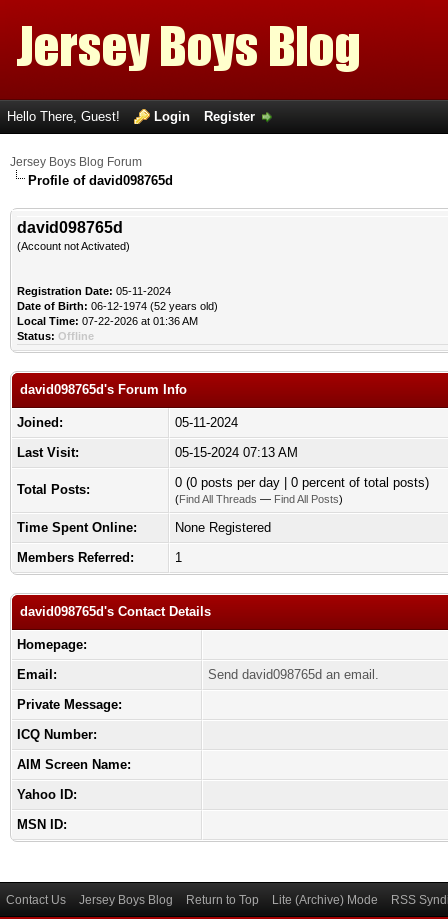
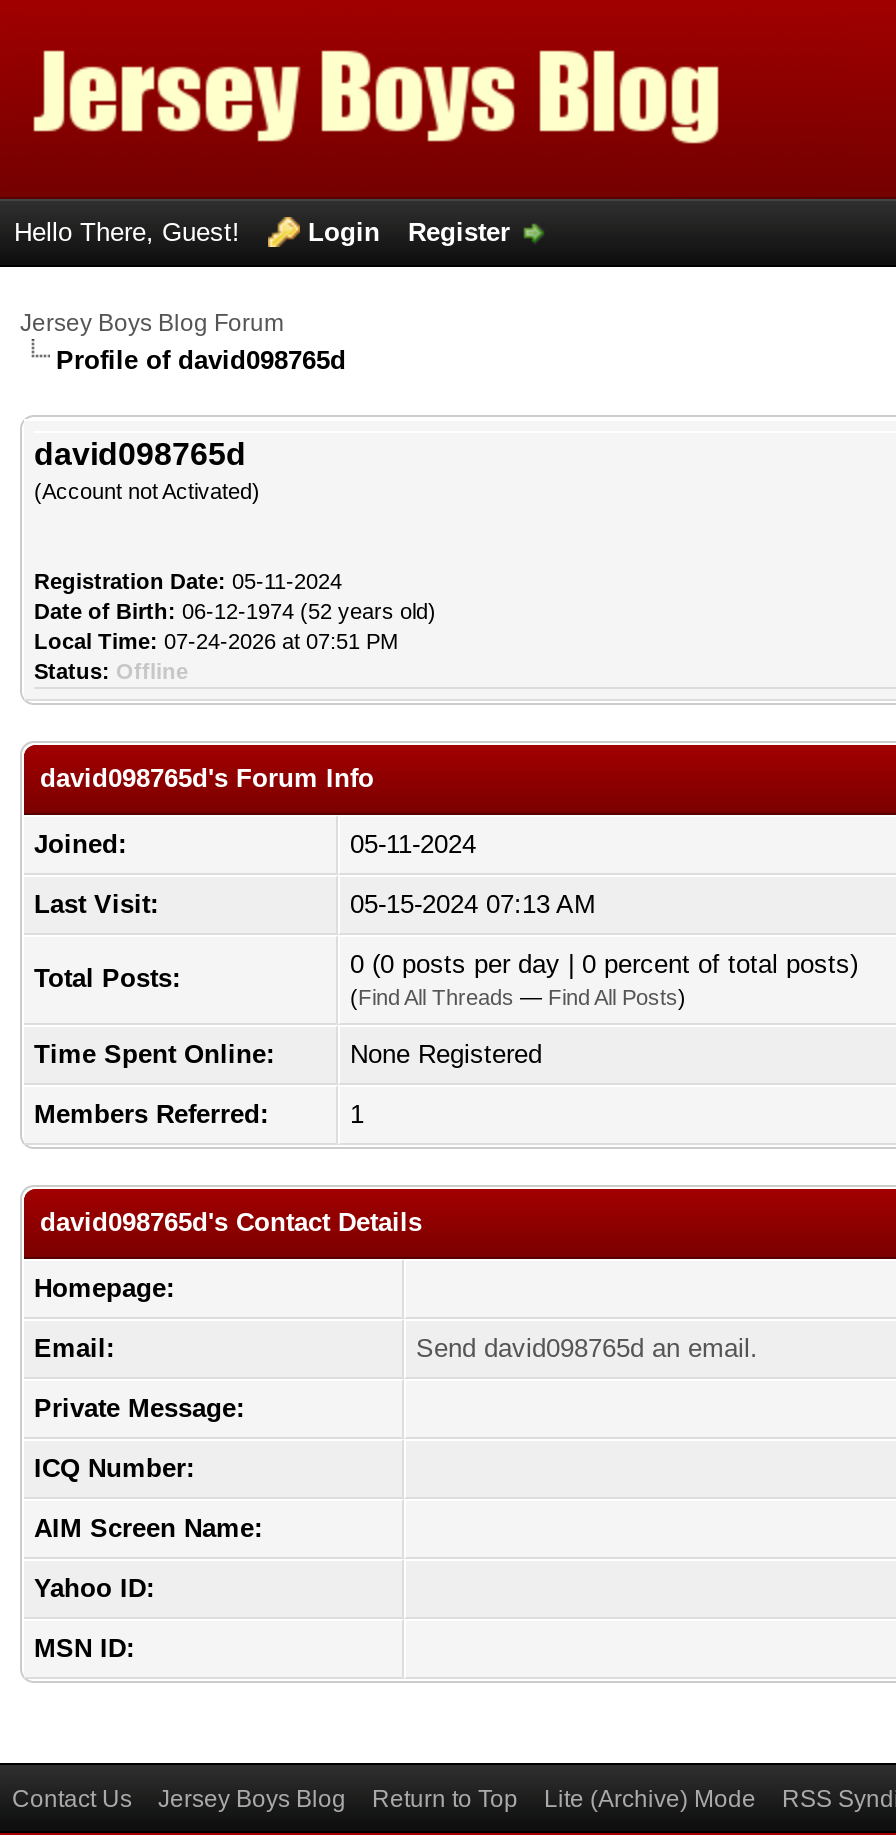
[17,315,198,327] Local Time: 07-22-2026 at 01:36 AM -> [34,629,398,653] Local Time: 07-24-2026 at 07:51 PM

